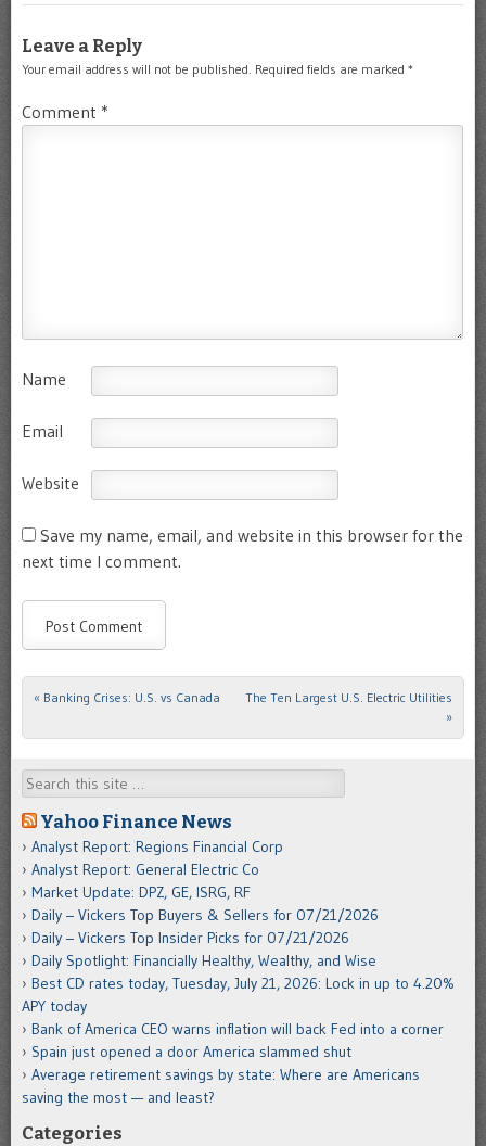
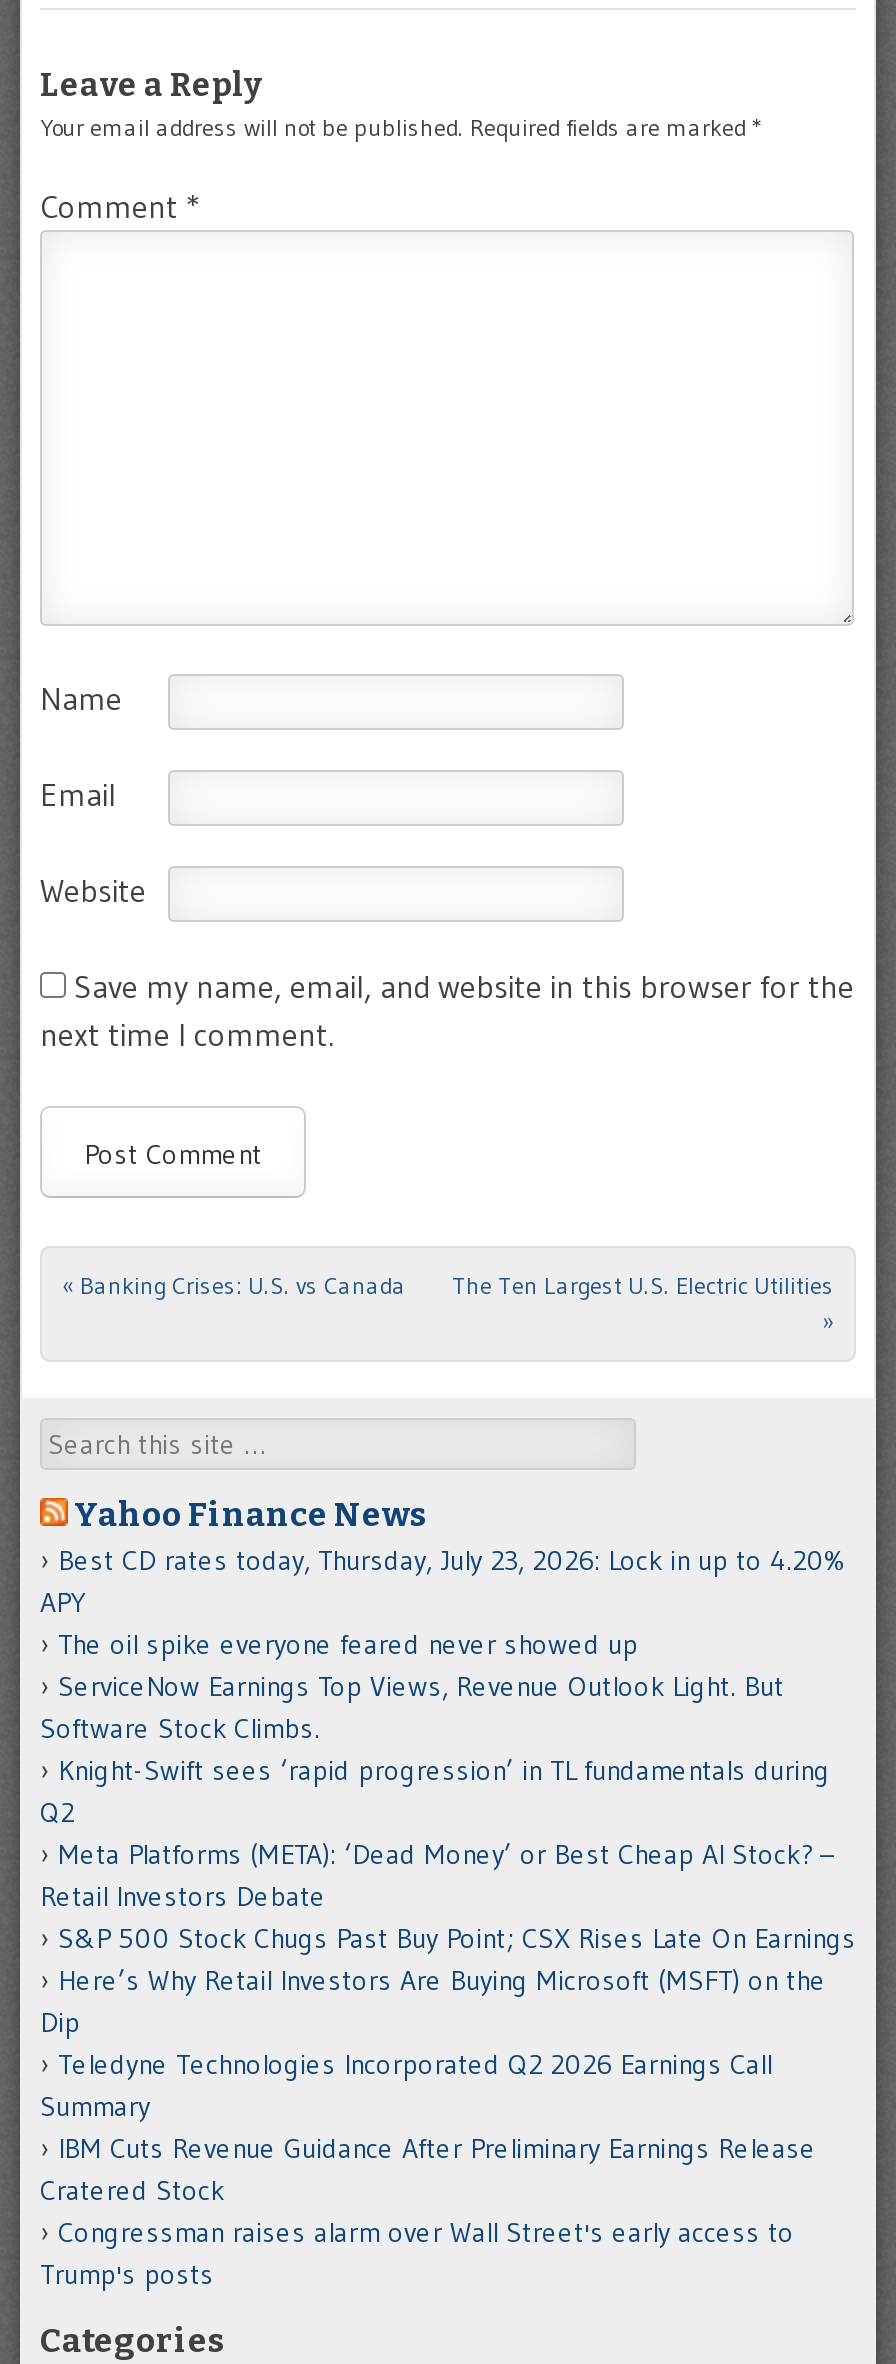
[22,836,455,1107] Analyst Report: Regions Financial Corp | Analyst Report: General Electric Co | Market Update: DPZ, GE, ISRG, RF | Daily – Vickers Top Buyers & Sellers for 07/21/2026 | Daily – Vickers Top Insider Picks for 07/21/2026 | Daily Spotlight: Financially Healthy, Wealthy, and Wise | Best CD rates today, Tuesday, July 21, 2026: Lock in up to 4.20% | APY today | Bank of America CEO warns inflation will back Fed into a corner | Spain just opened a door America slammed shut | Average retirement savings by state: Where are Americans | saving the most — and least? -> [40,1541,856,2291] Best CD rates today, Thursday, July 23, 2026: Lock in up to 4.20% | APY | The oil spike everyone feared never showed up | ServiceNow Earnings Top Views, Revenue Outlook Light. But | Software Stock Climbs. | Knight-Swift sees ‘rapid progression’ in TL fundamentals during | Q2 | Meta Platforms (META): ‘Dead Money’ or Best Cheap AI Stock? – | Retail Investors Debate | S&P 500 Stock Chugs Past Buy Point; CSX Rises Late On Earnings | Here’s Why Retail Investors Are Buying Microsoft (MSFT) on the | Dip | Teledyne Technologies Incorporated Q2 2026 Earnings Call | Summary | IBM Cuts Revenue Guidance After Preliminary Earnings Release | Cratered Stock | Congressman raises alarm over Wall Street's early access to | Trump's posts

